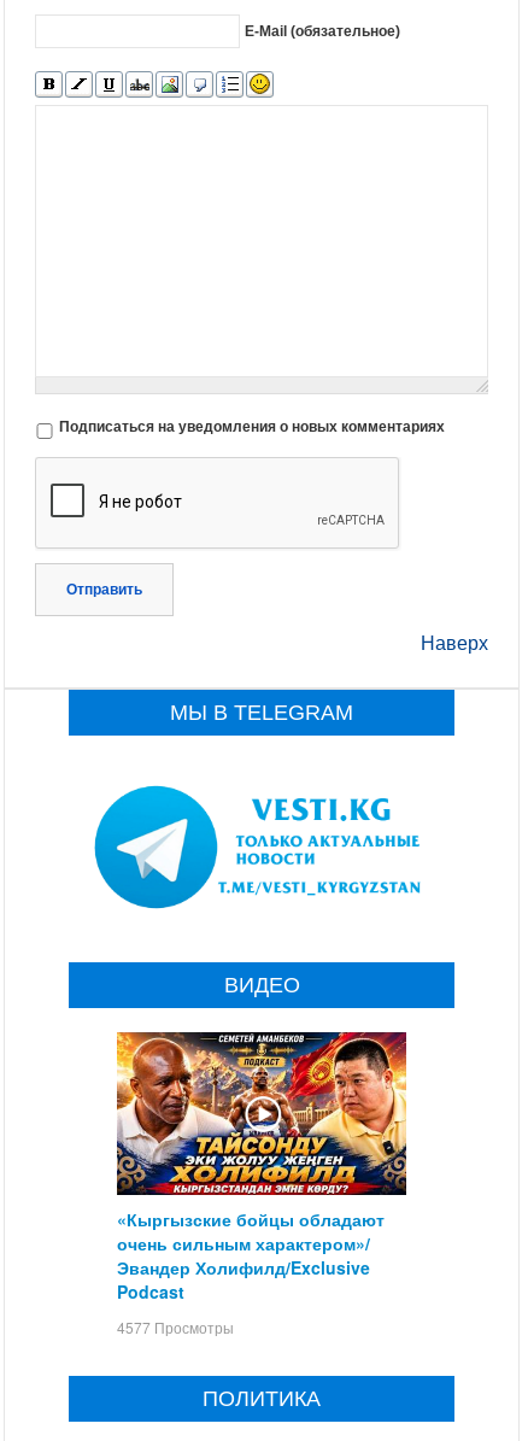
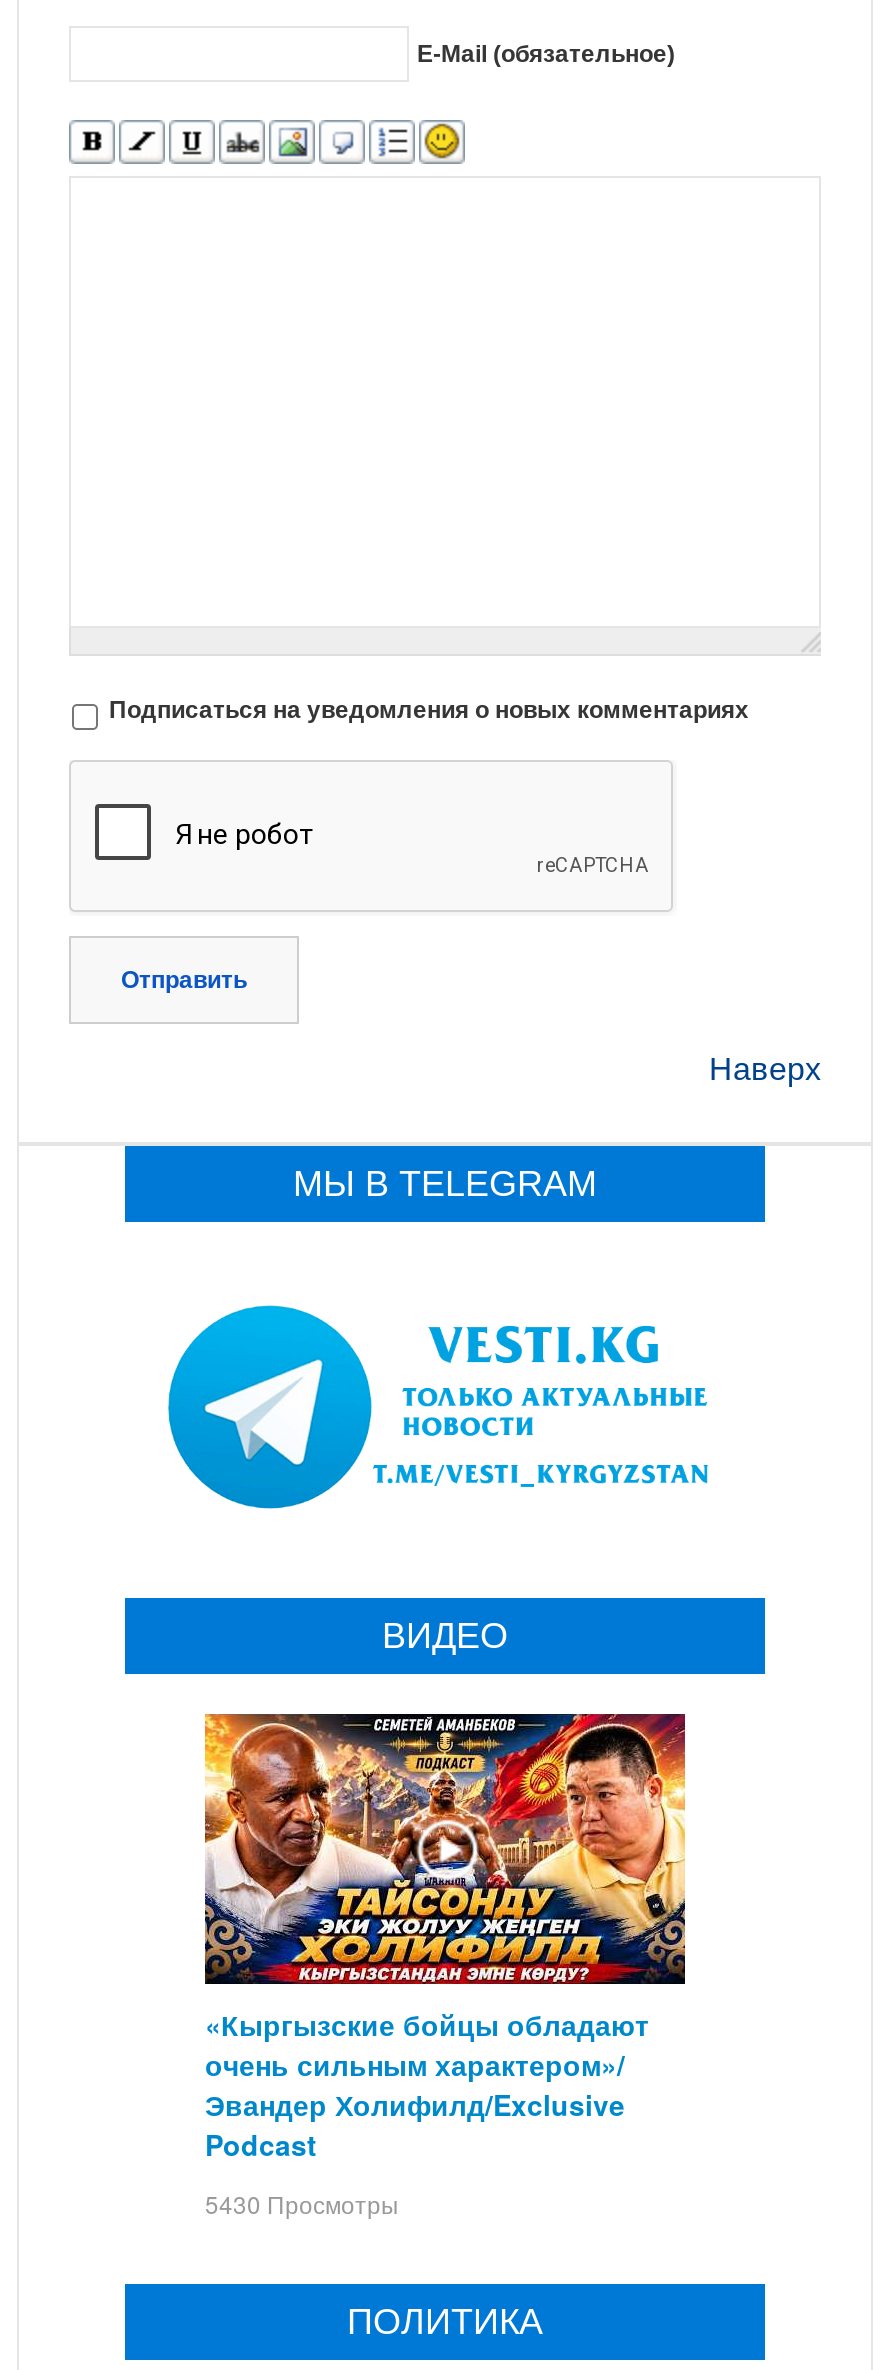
[117,1317,234,1337] 4577 Просмотры -> [205,2186,399,2220] 5430 Просмотры

